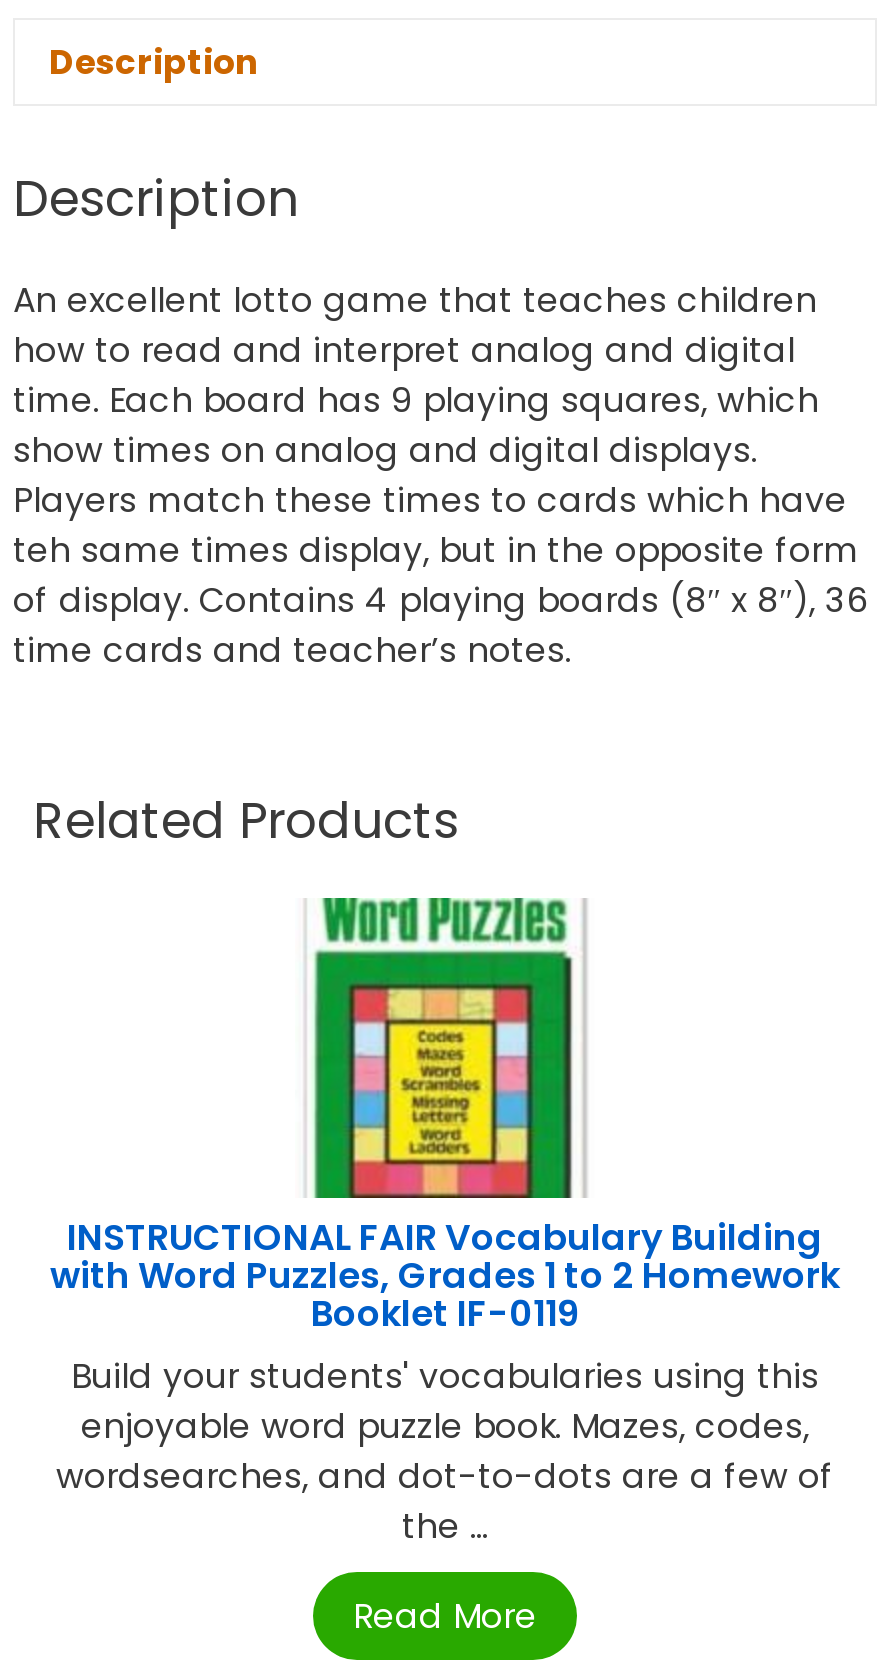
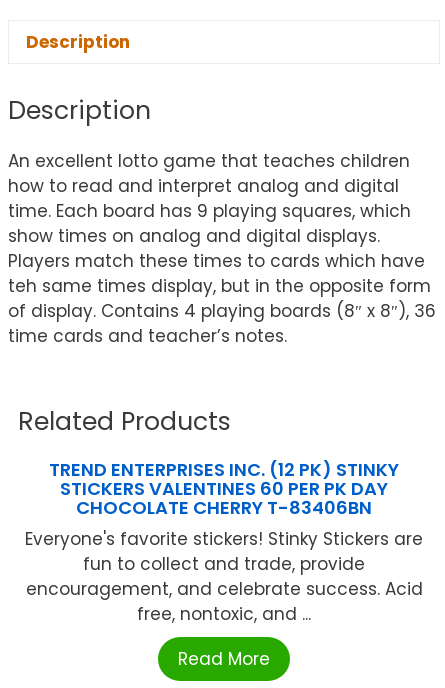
[50,1212,840,1550] INSTRUCTIONAL FAIR Vocabulary Building | with Word Puzzles, Grades 1 to 2 Homework | Booklet IF-0119 | Build your students' vocabularies using this | enjoyable word puzzle book. Mazes, codes, | wordsearches, and dot-to-dots are a few of | the ... -> [25,457,423,626] TREND ENTERPRISES INC. (12 PK) STINKY | STICKERS VALENTINES 60 PER PK DAY | CHOCOLATE CHERRY T-83406BN | Everyone's favorite stickers! Stinky Stickers are | fun to collect and trade, provide | encouragement, and celebrate success. Acid | free, nontoxic, and ...

